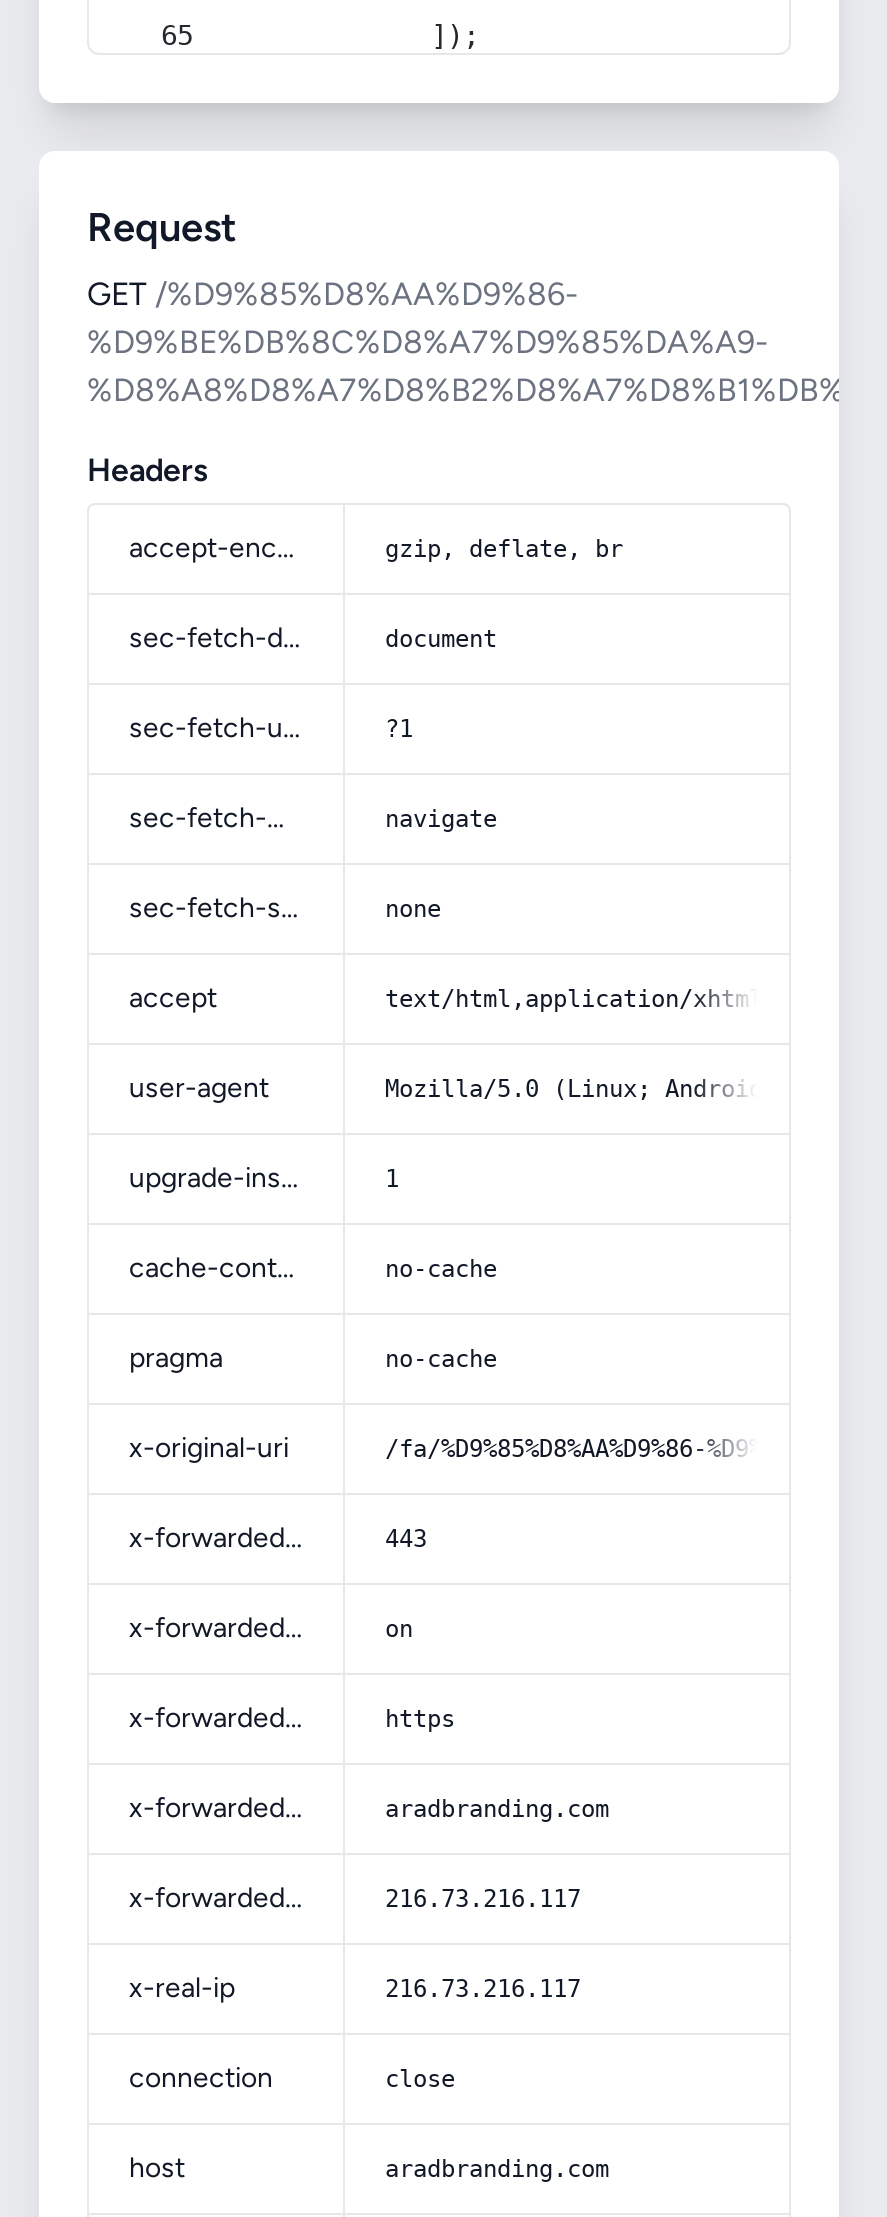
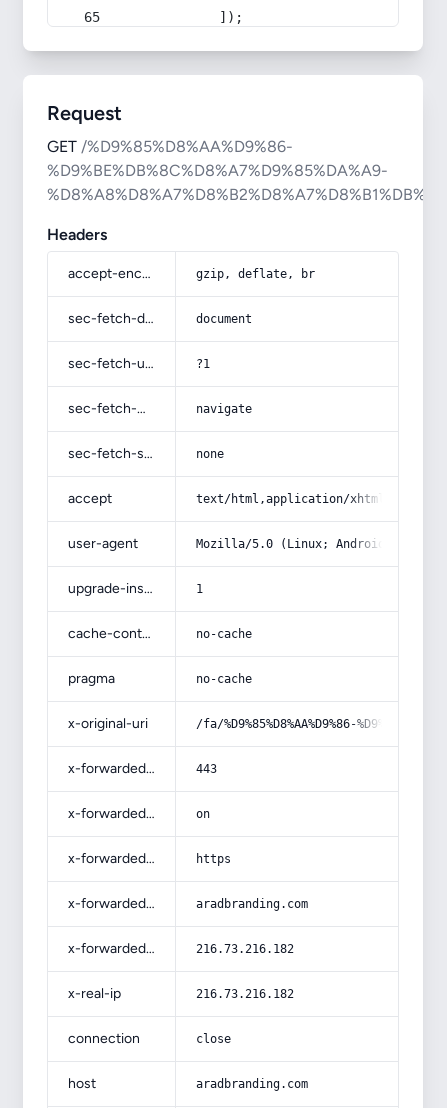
[385,1885,581,1913] 216.73.216.117 -> [196,942,294,956] 216.73.216.182
[385,1975,581,2003] 216.73.216.117 -> [196,987,294,1001] 216.73.216.182

